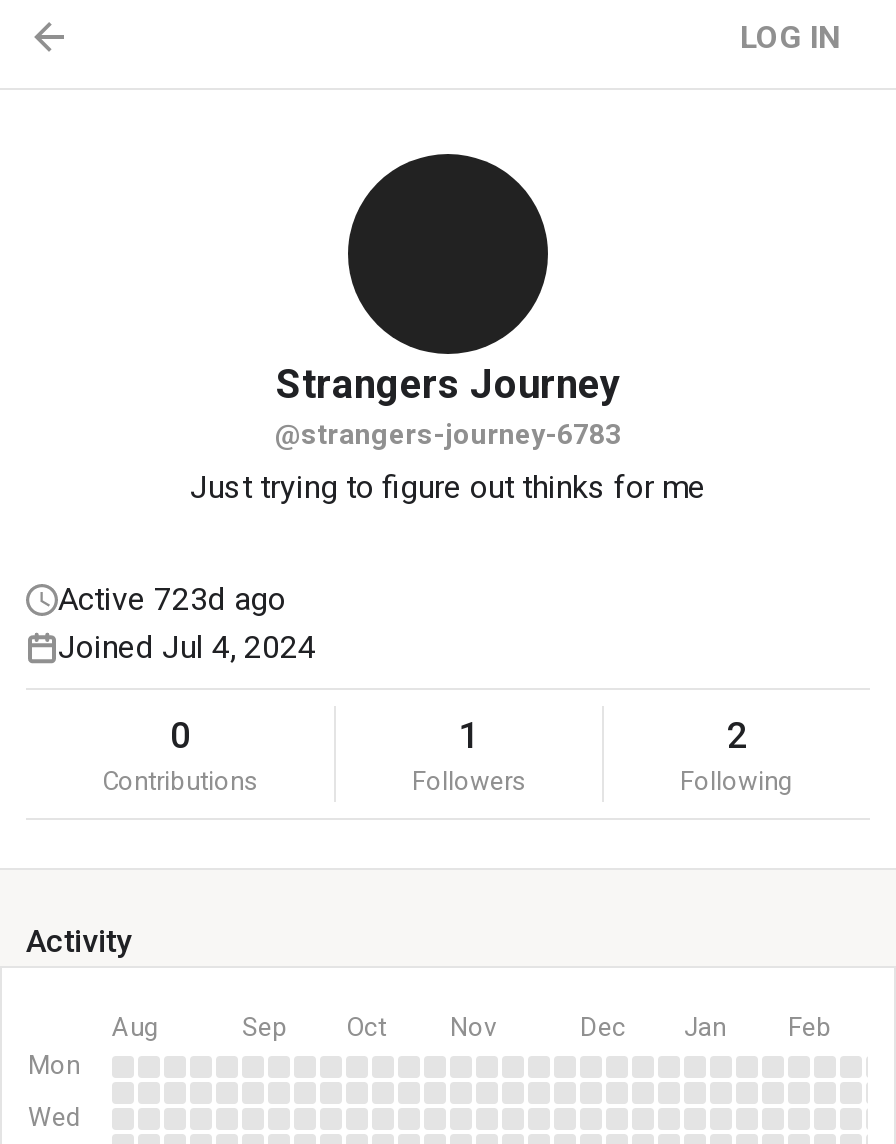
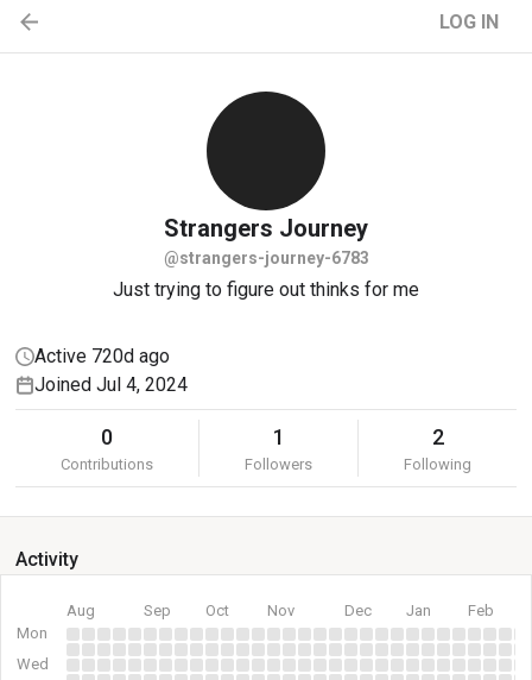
[58,580,286,618] Active 723d ago -> [34,345,170,367] Active 720d ago

